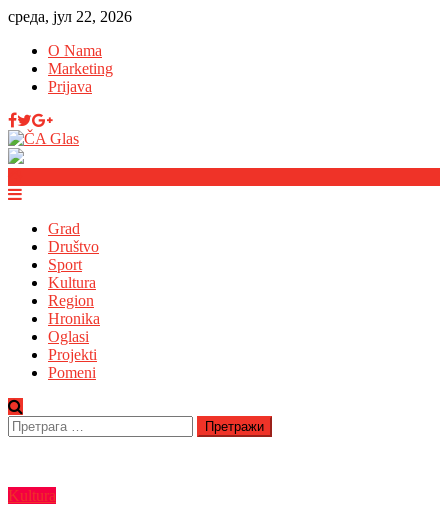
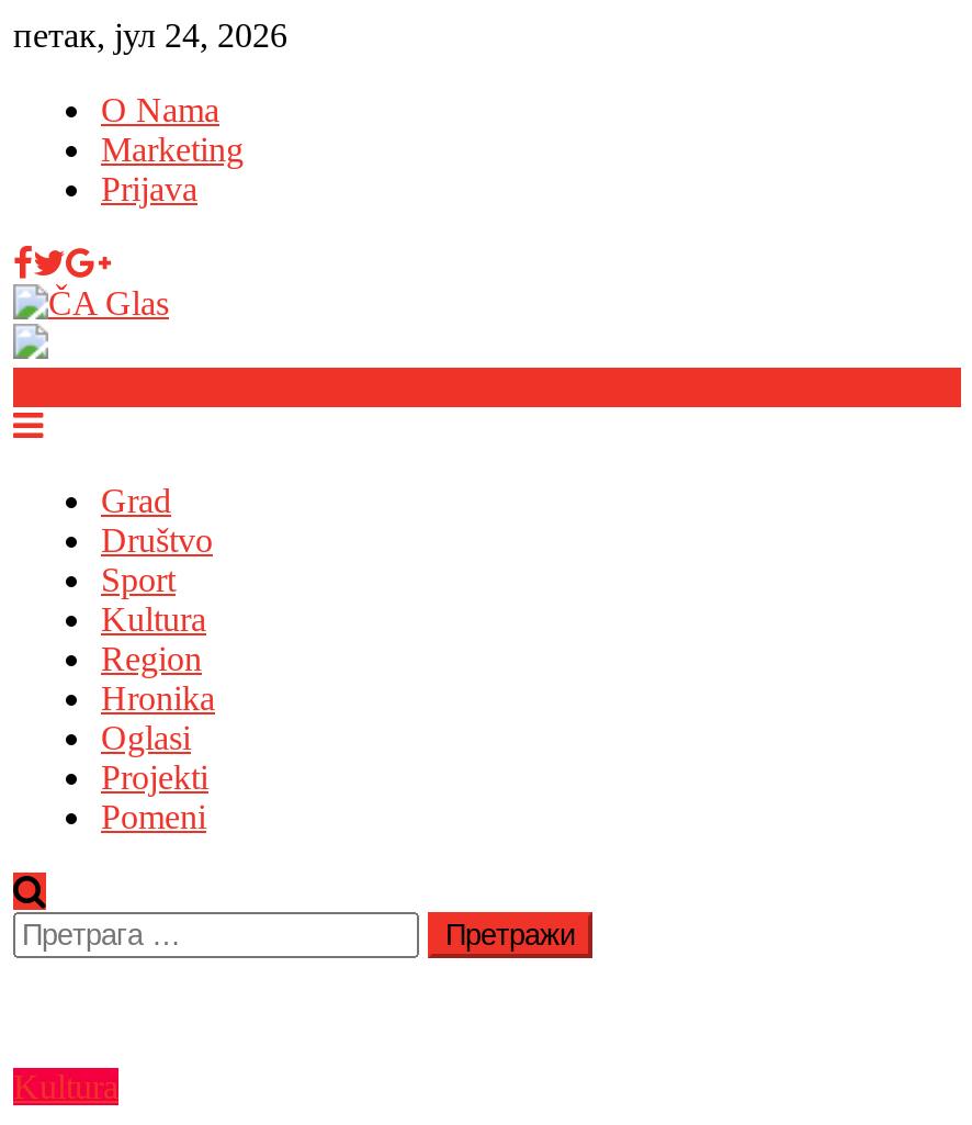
[8,8,132,25] среда, јул 22, 2026 -> [13,16,287,54] петак, јул 24, 2026

